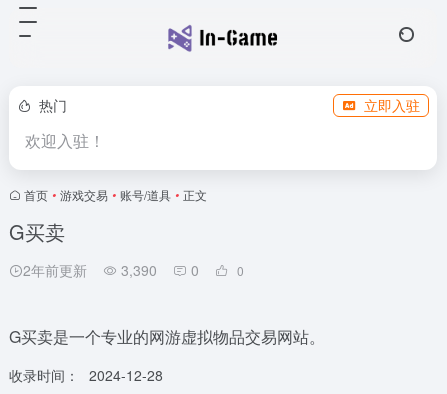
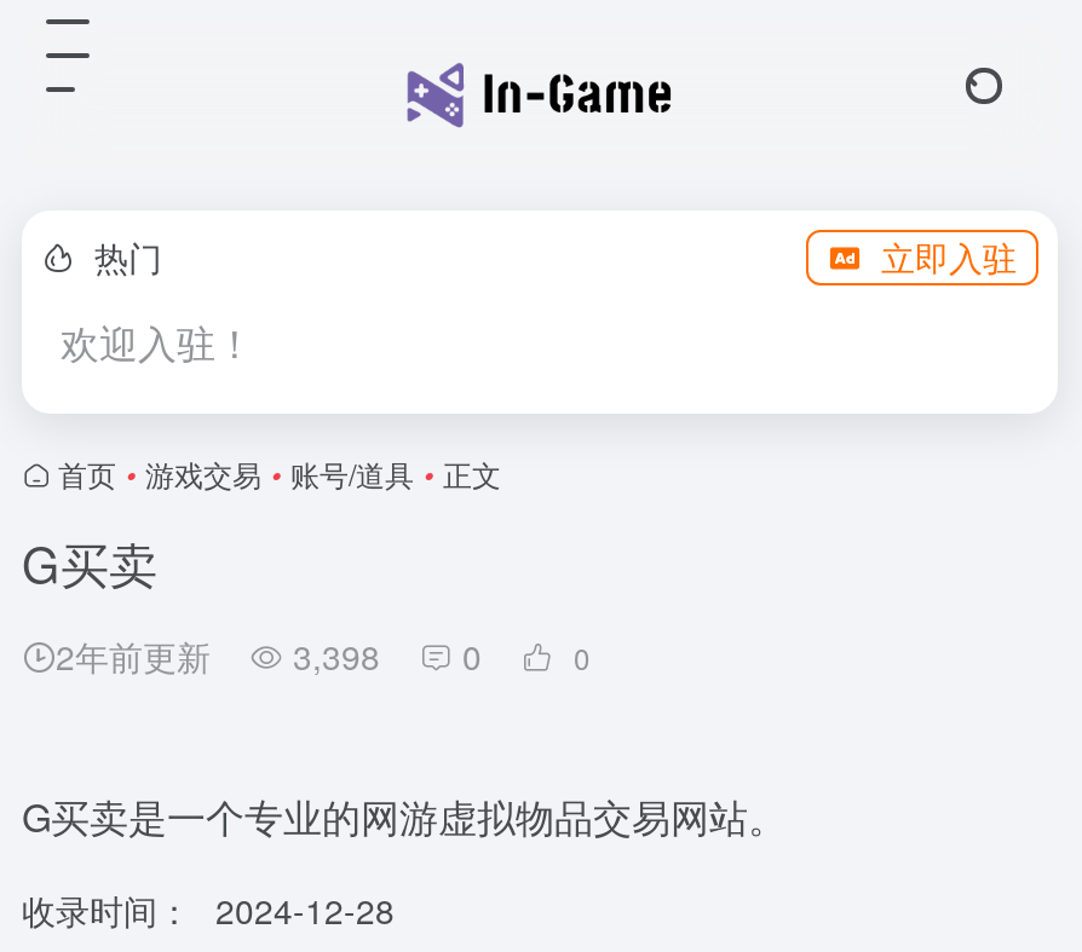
[23,260,199,280] 2年前更新 3,390 0 -> [56,631,482,680] 2年前更新 3,398 0

